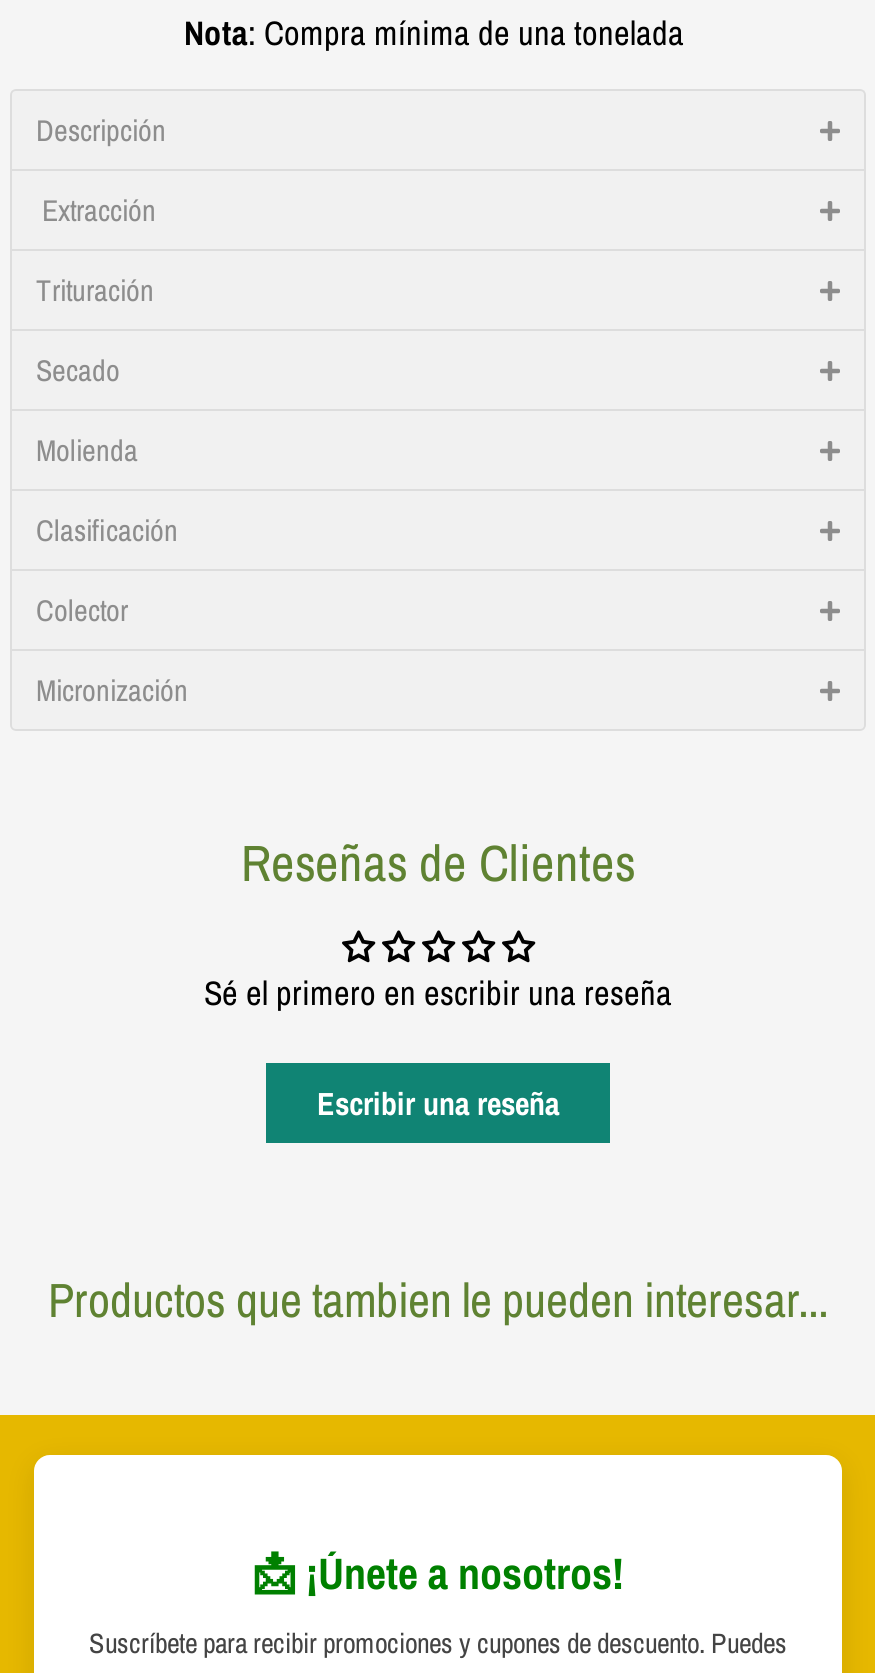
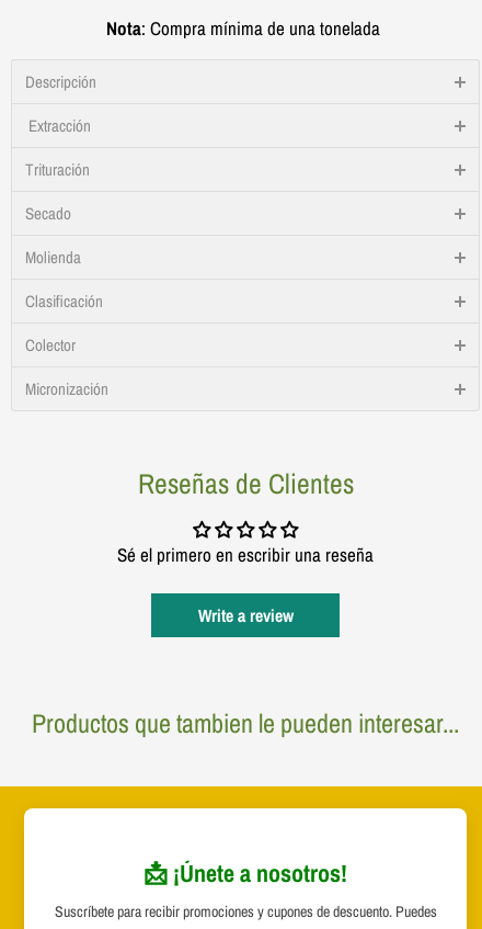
[317,1082,559,1126] Escribir una reseña -> [198,604,293,628] Write a review

